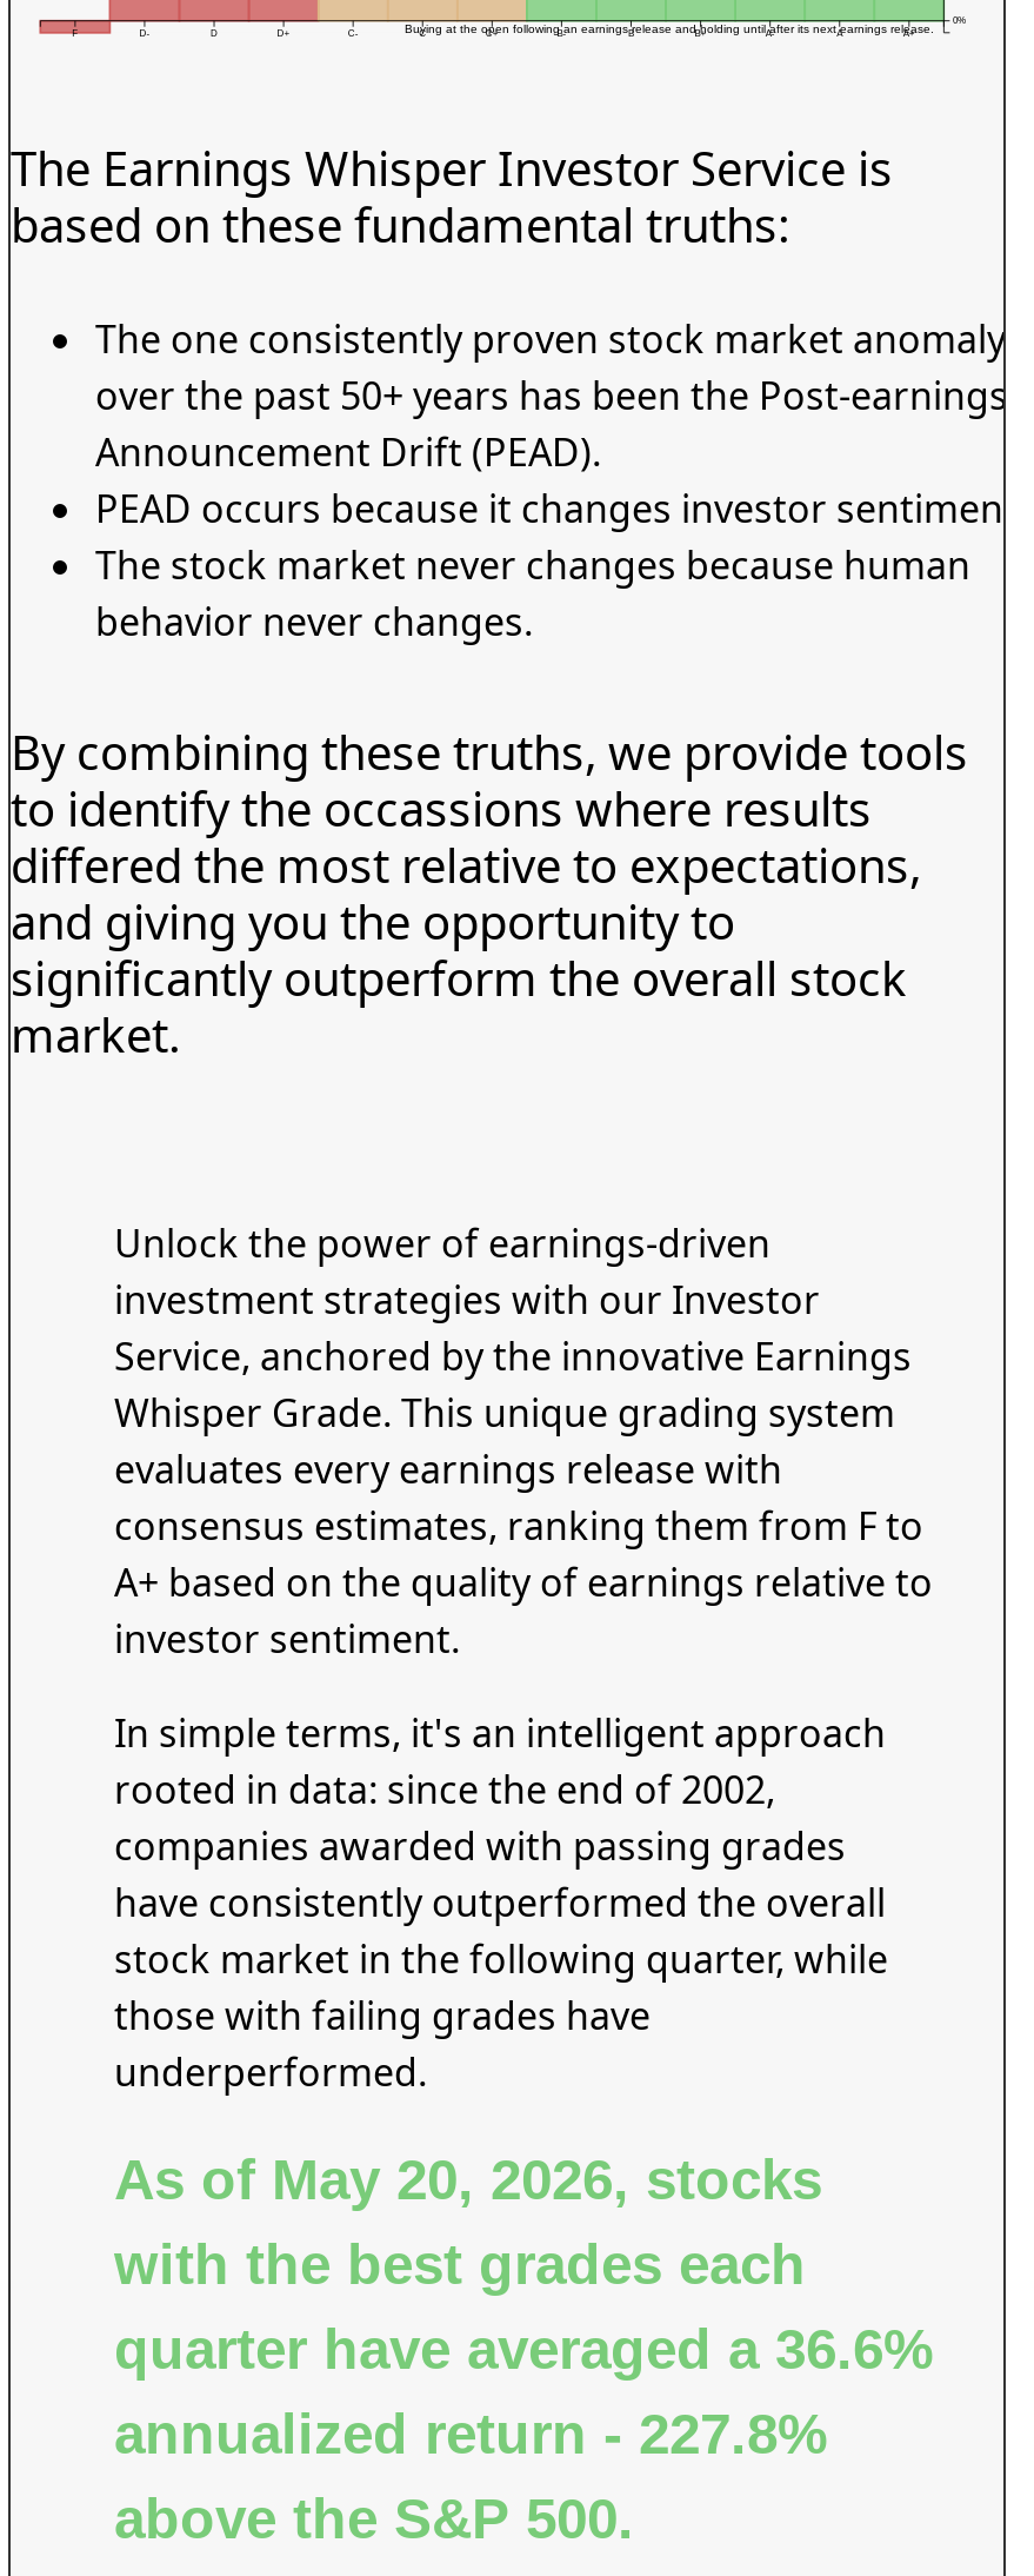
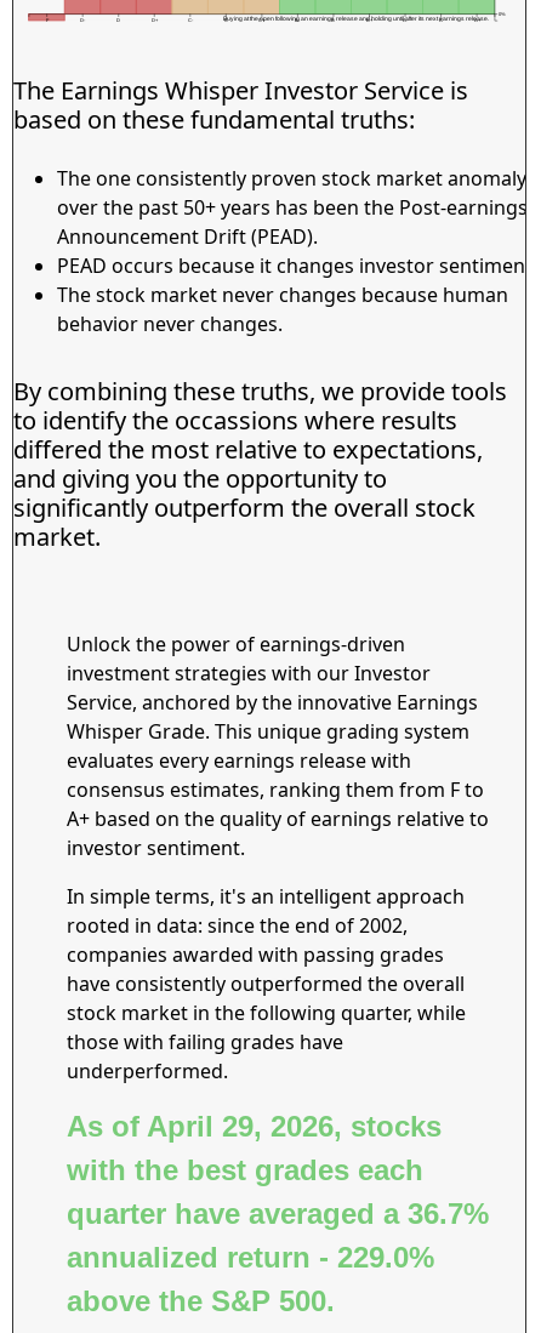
[114,2147,822,2211] As of May 20, 2026, stocks -> [67,1110,442,1143] As of April 29, 2026, stocks
[114,2317,933,2380] quarter have averaged a 36.6% -> [67,1197,489,1230] quarter have averaged a 36.7%
[114,2401,827,2465] annualized return - 227.8% -> [67,1241,434,1274] annualized return - 229.0%

